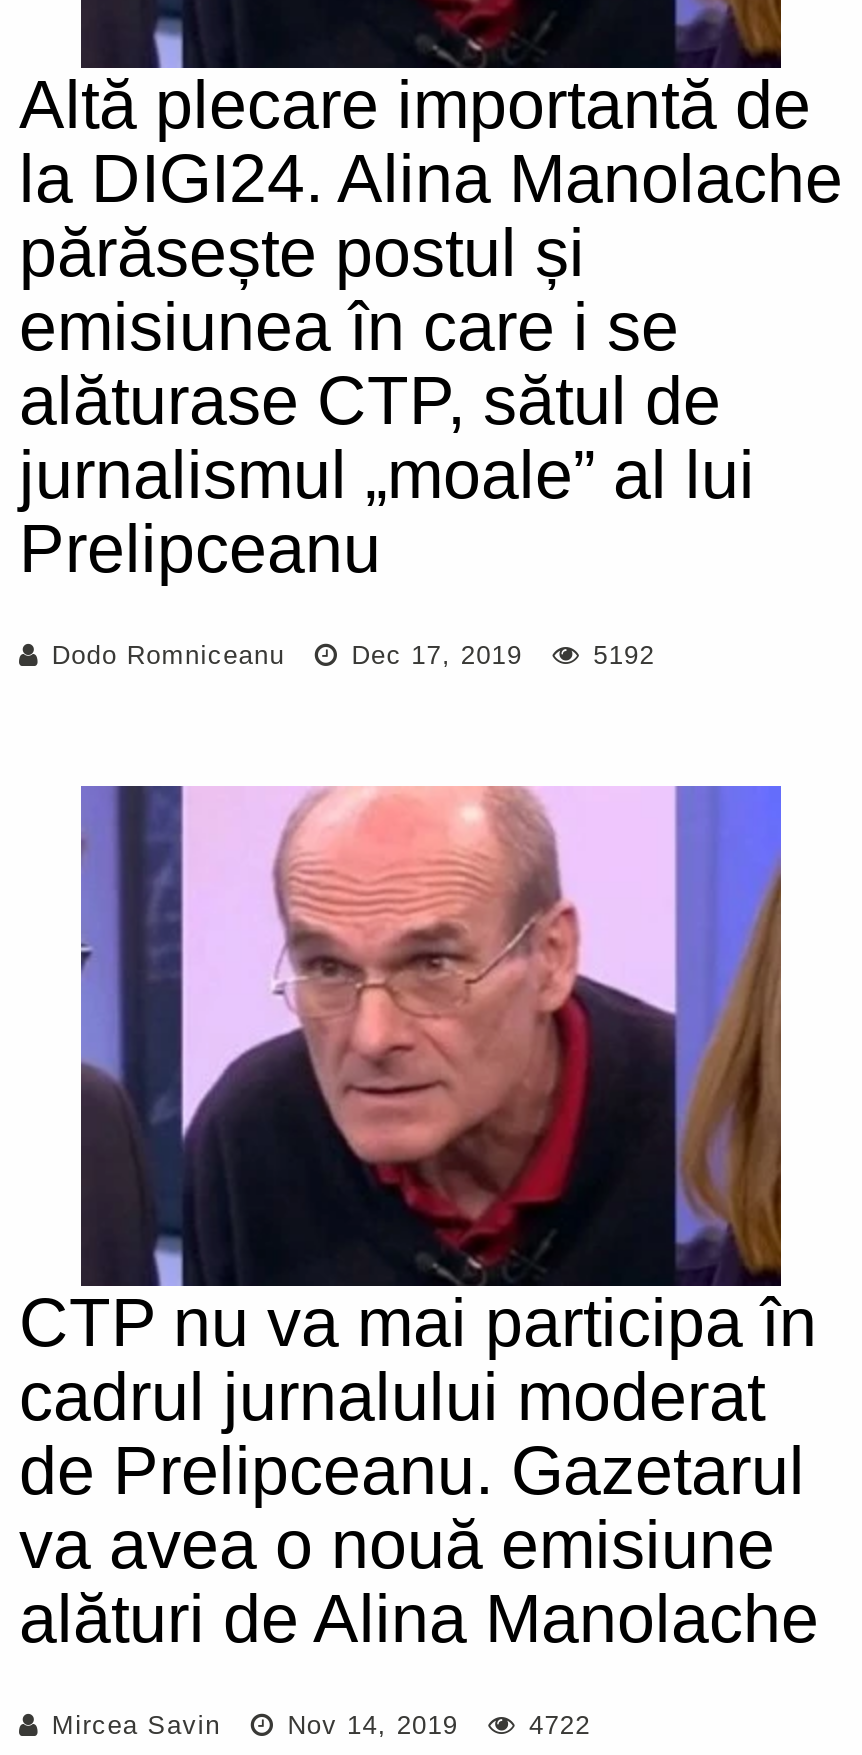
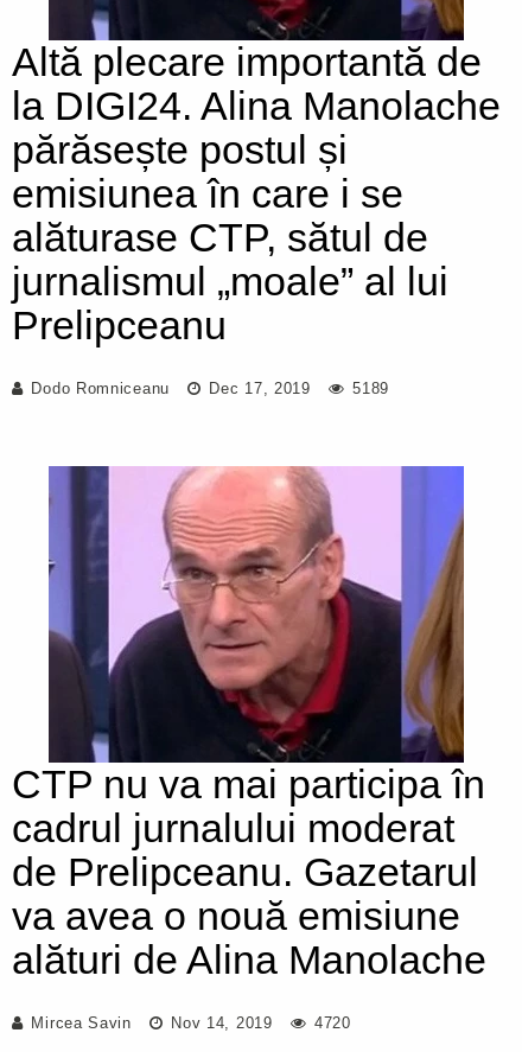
[584,640,655,670] 5192 -> [347,380,389,397] 5189
[520,1710,591,1740] 4722 -> [309,1014,351,1032] 4720

